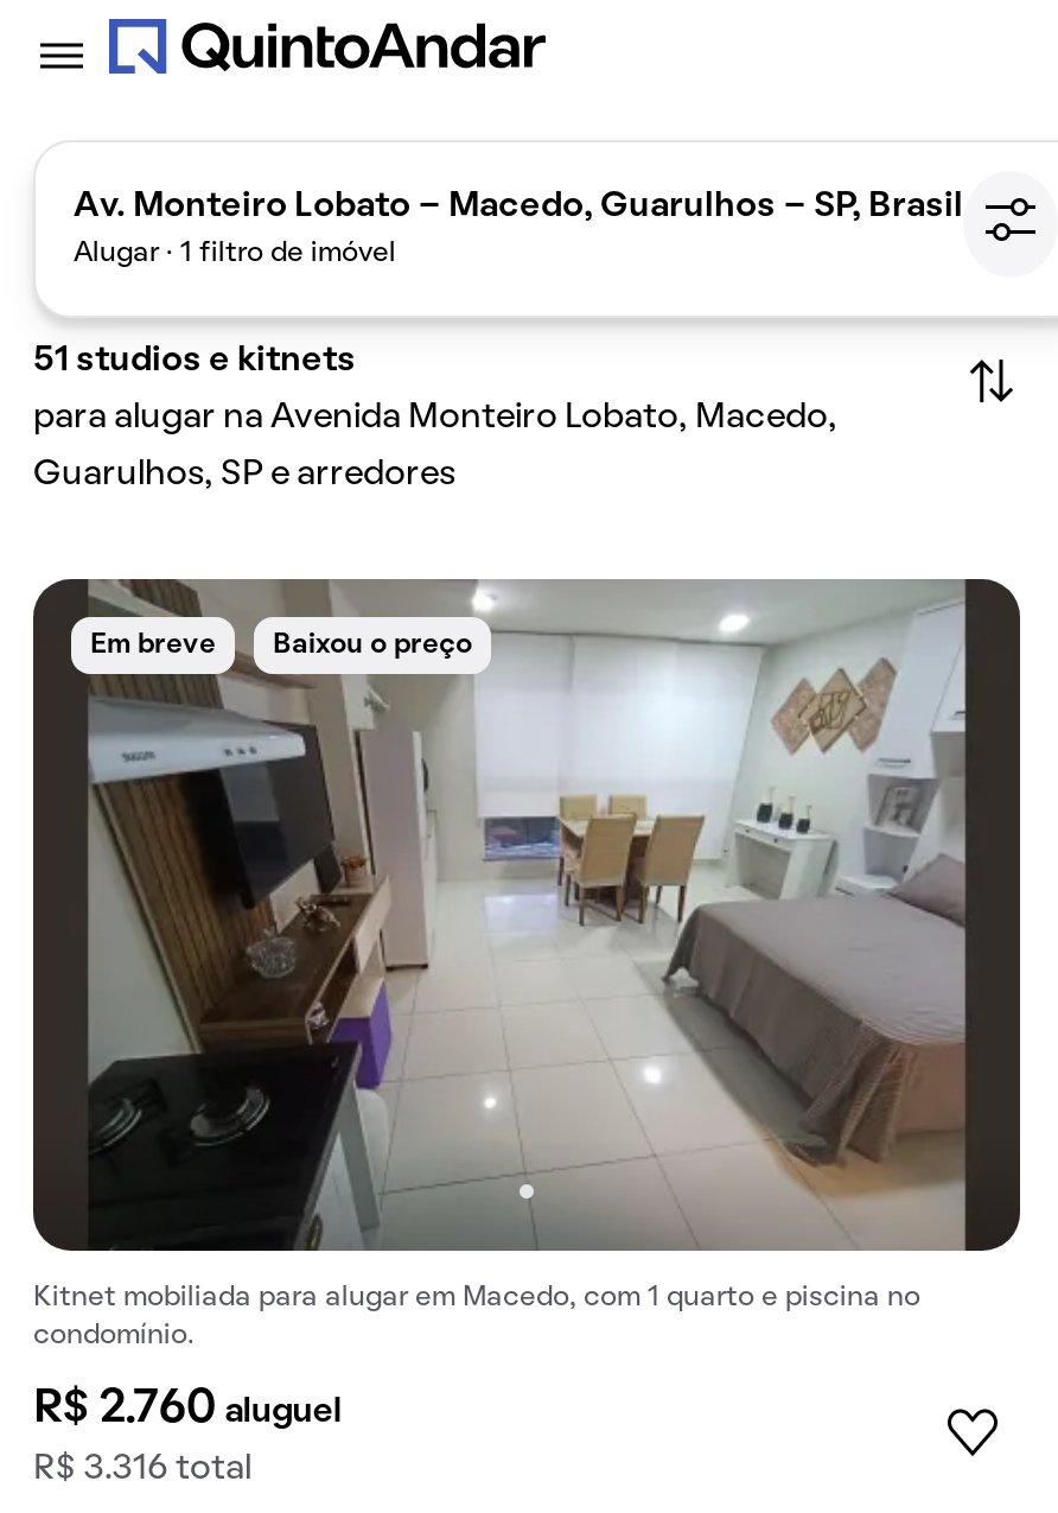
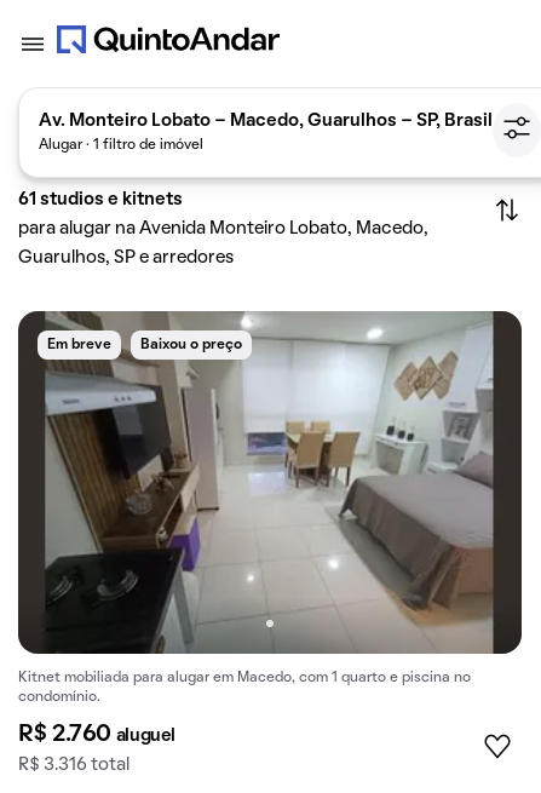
[33,344,356,377] 51 studios e kitnets -> [18,191,183,208] 61 studios e kitnets

